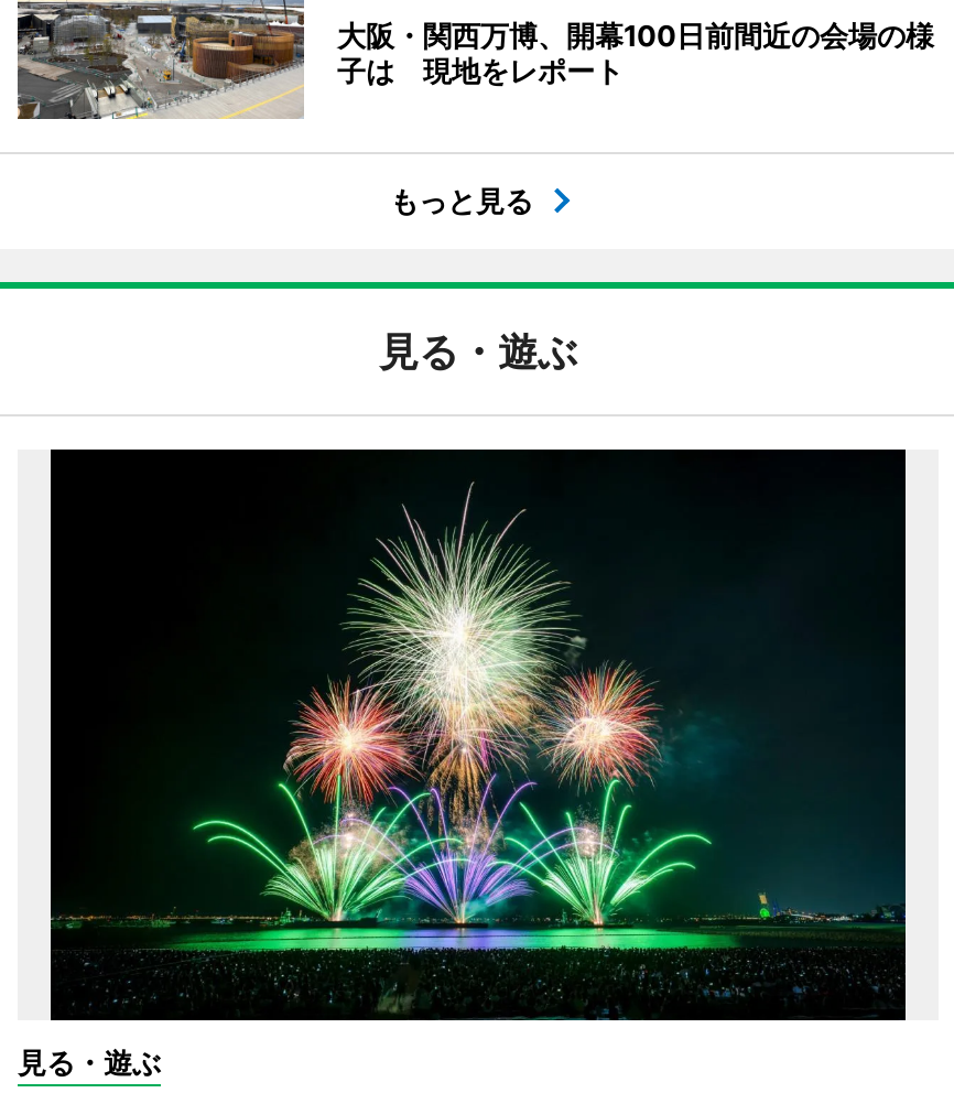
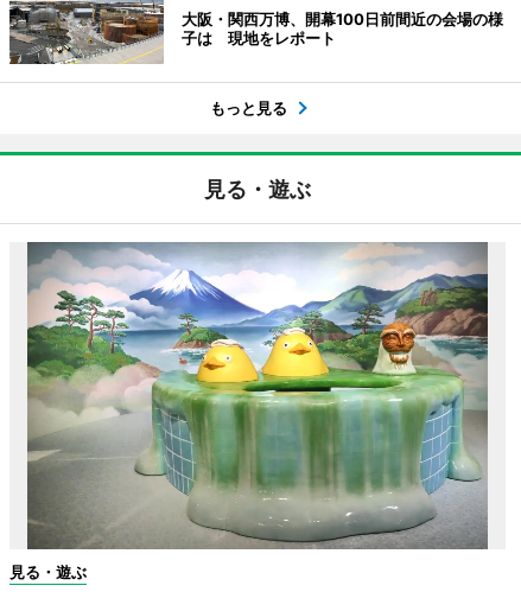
[48,447,908,1022] [image] -> [26,241,489,550] [image]

